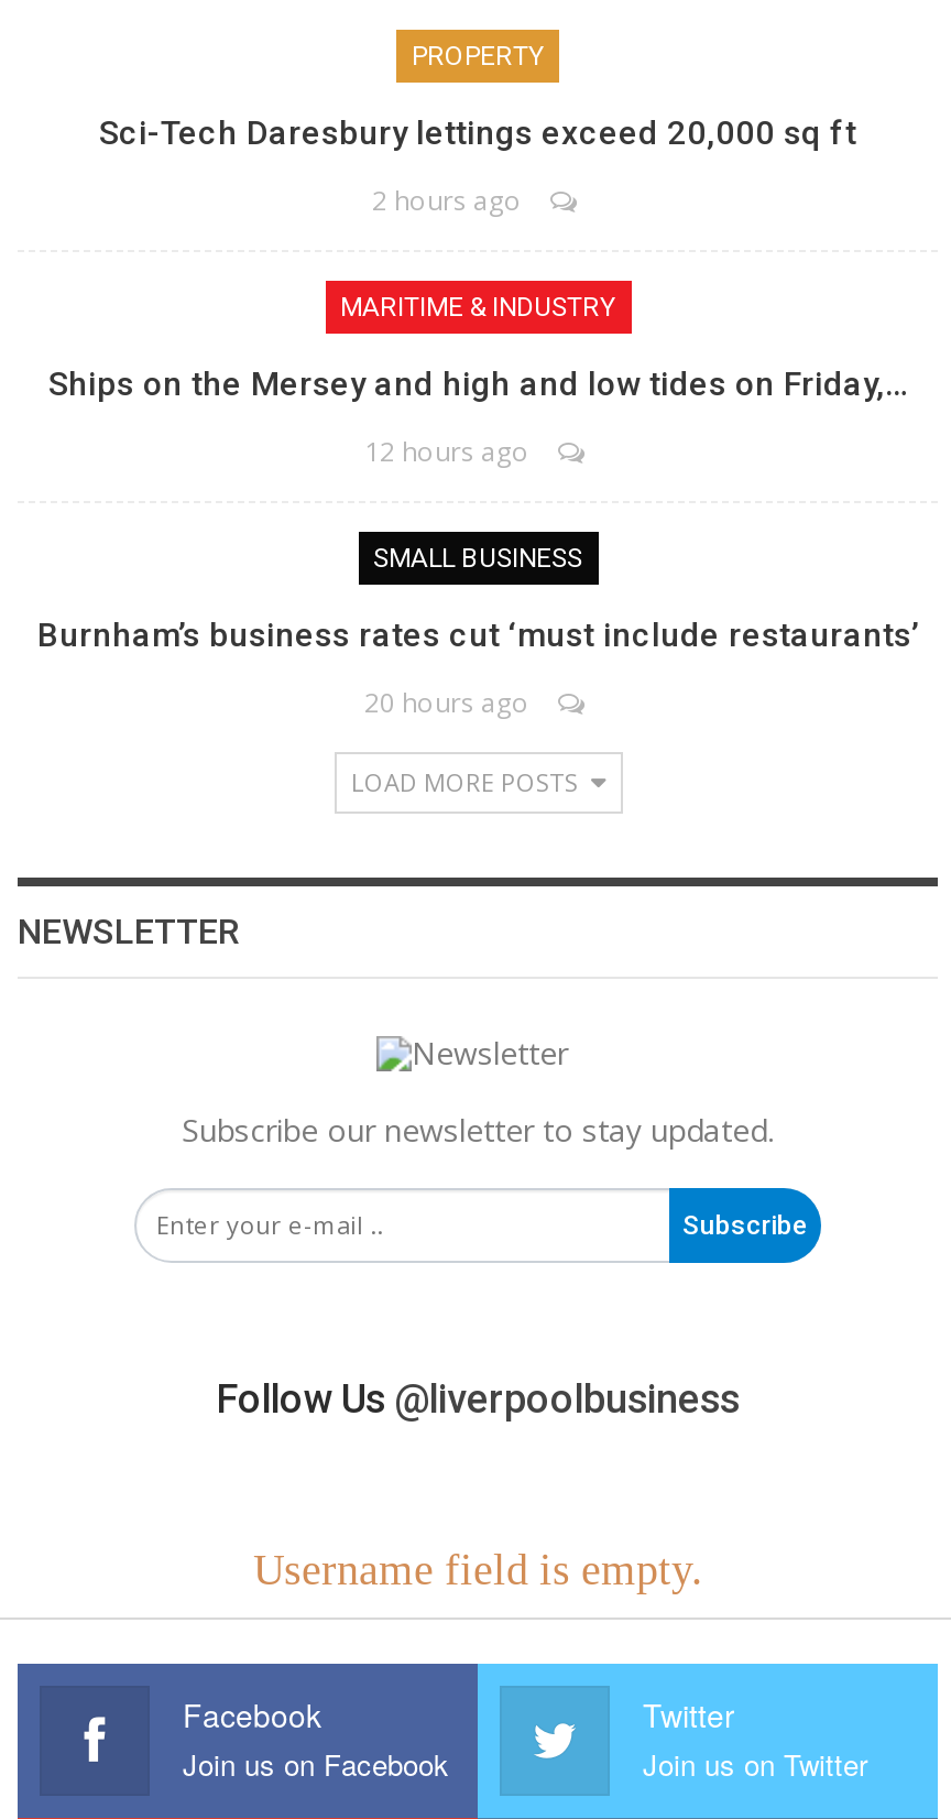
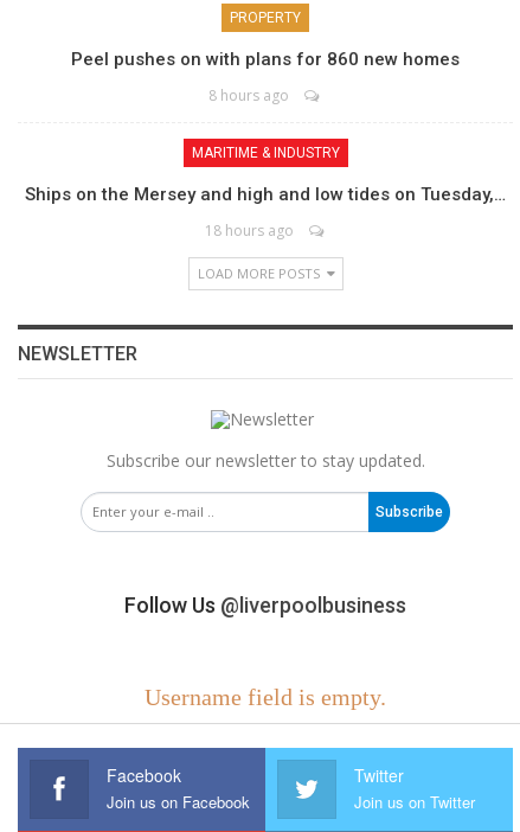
[99,113,856,152] Sci-Tech Daresbury lettings exceed 20,000 sq ft -> [71,49,460,70] Peel pushes on with plans for 860 new homes
[372,181,522,218] 2 hours ago -> [208,85,289,106] 8 hours ago
[37,364,918,720] Ships on the Mersey and high and low tides on Friday,… | 12 hours ago | SMALL BUSINESS | Burnham’s business rates cut ‘must include restaurants’ | 20 hours ago -> [25,184,506,241] Ships on the Mersey and high and low tides on Tuesday,… | 18 hours ago

